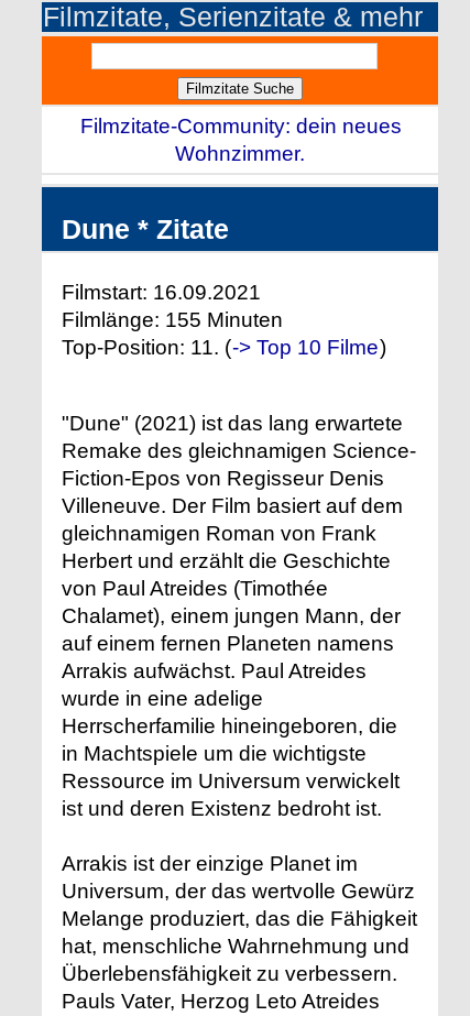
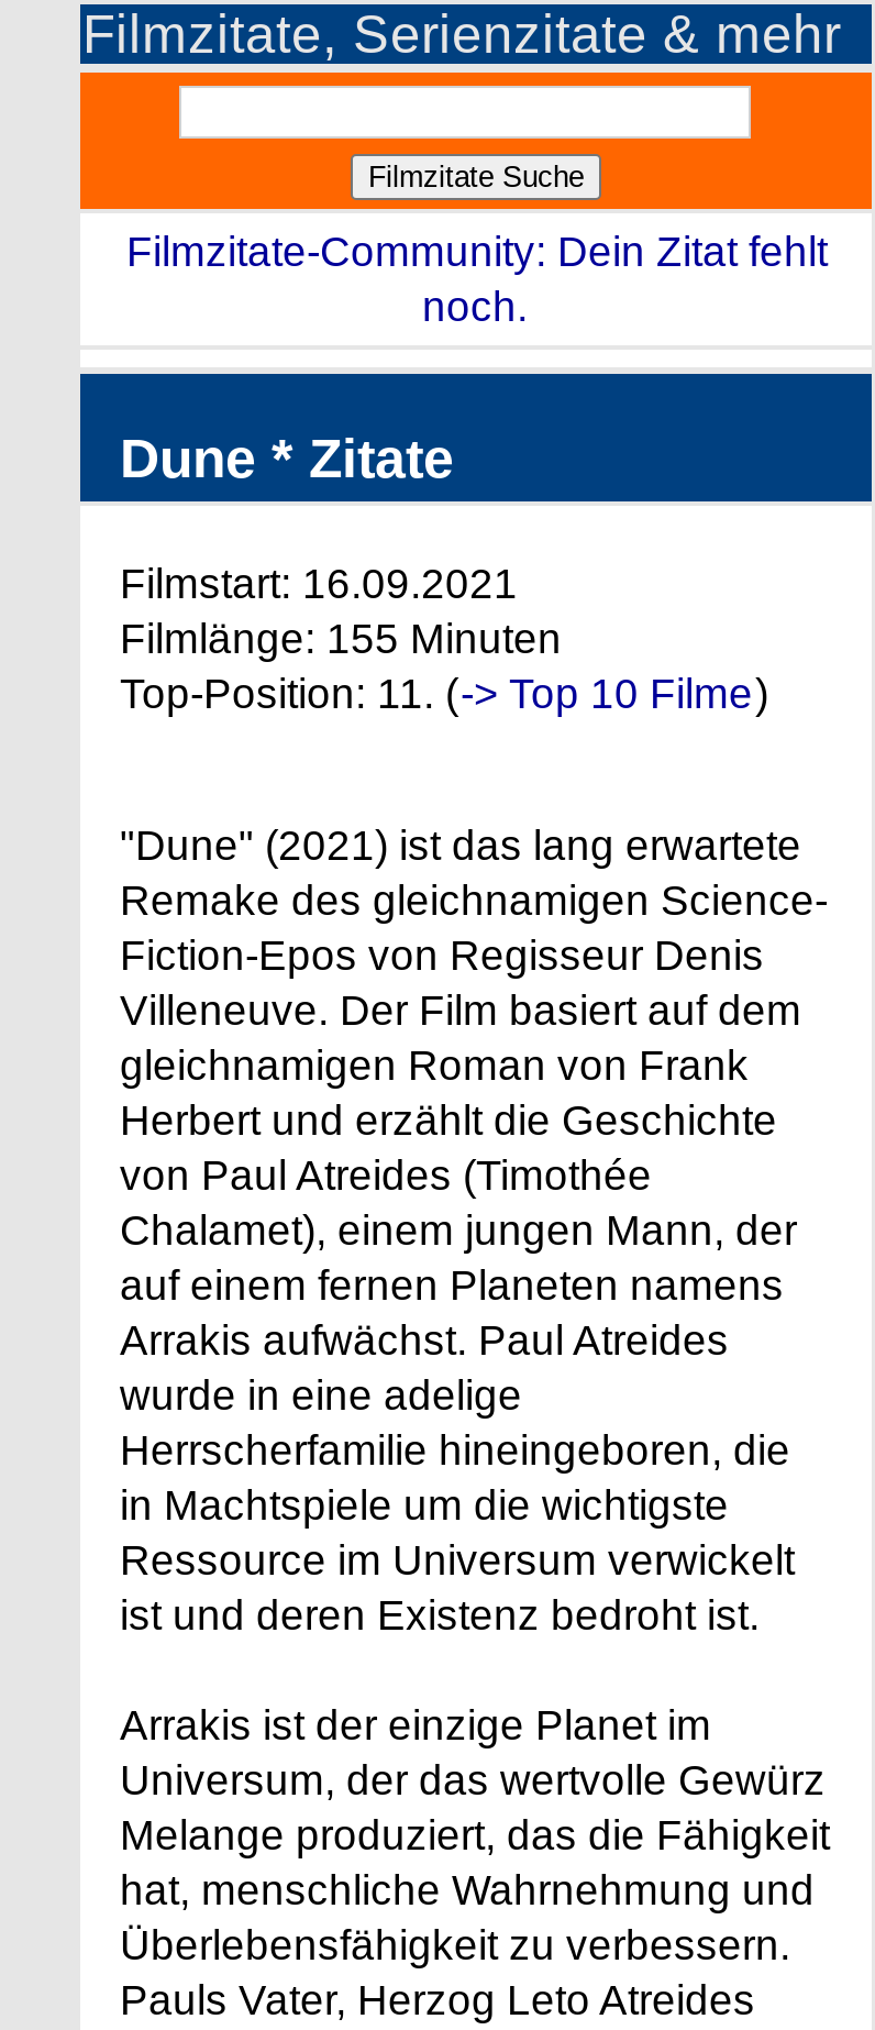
[80,115,401,165] Filmzitate-Community: dein neues | Wohnzimmer. -> [126,229,828,330] Filmzitate-Community: Dein Zitat fehlt | noch.

